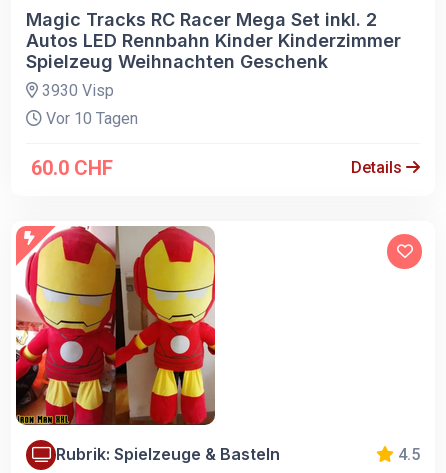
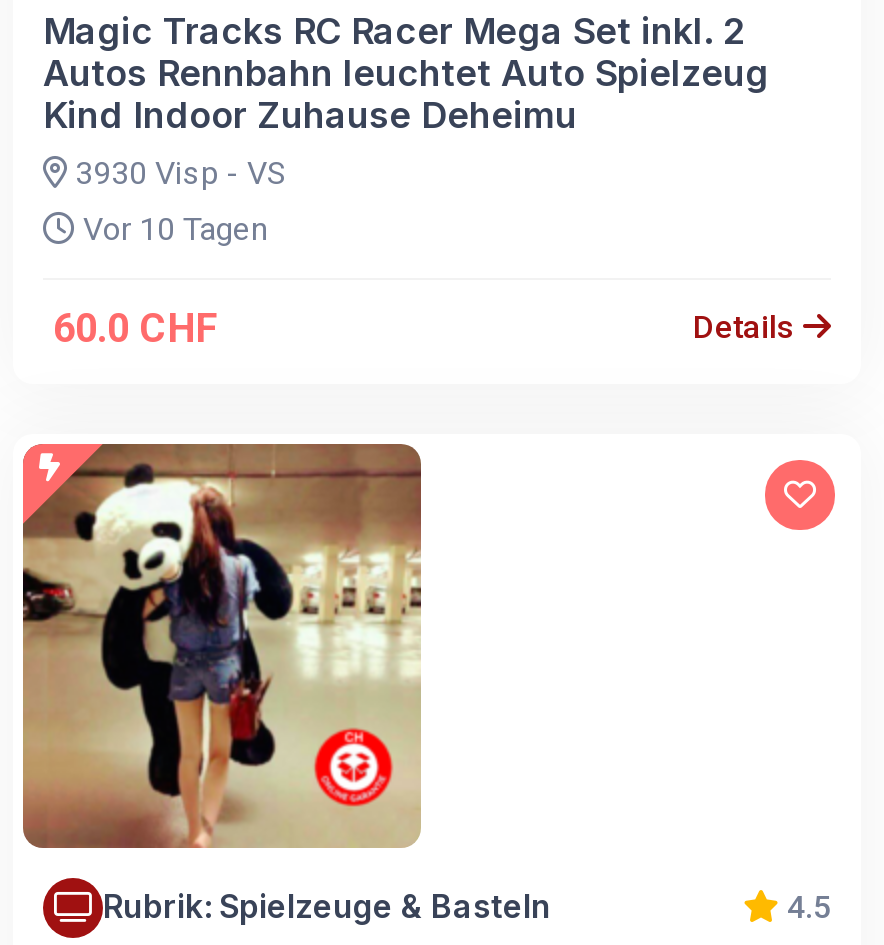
[26,30,401,100] Autos LED Rennbahn Kinder Kinderzimmer | Spielzeug Weihnachten Geschenk | 3930 Visp -> [43,52,769,192] Autos Rennbahn leuchtet Auto Spielzeug | Kind Indoor Zuhause Deheimu | 3930 Visp - VS
[15,226,216,426] [image] -> [21,442,423,850] [image]

